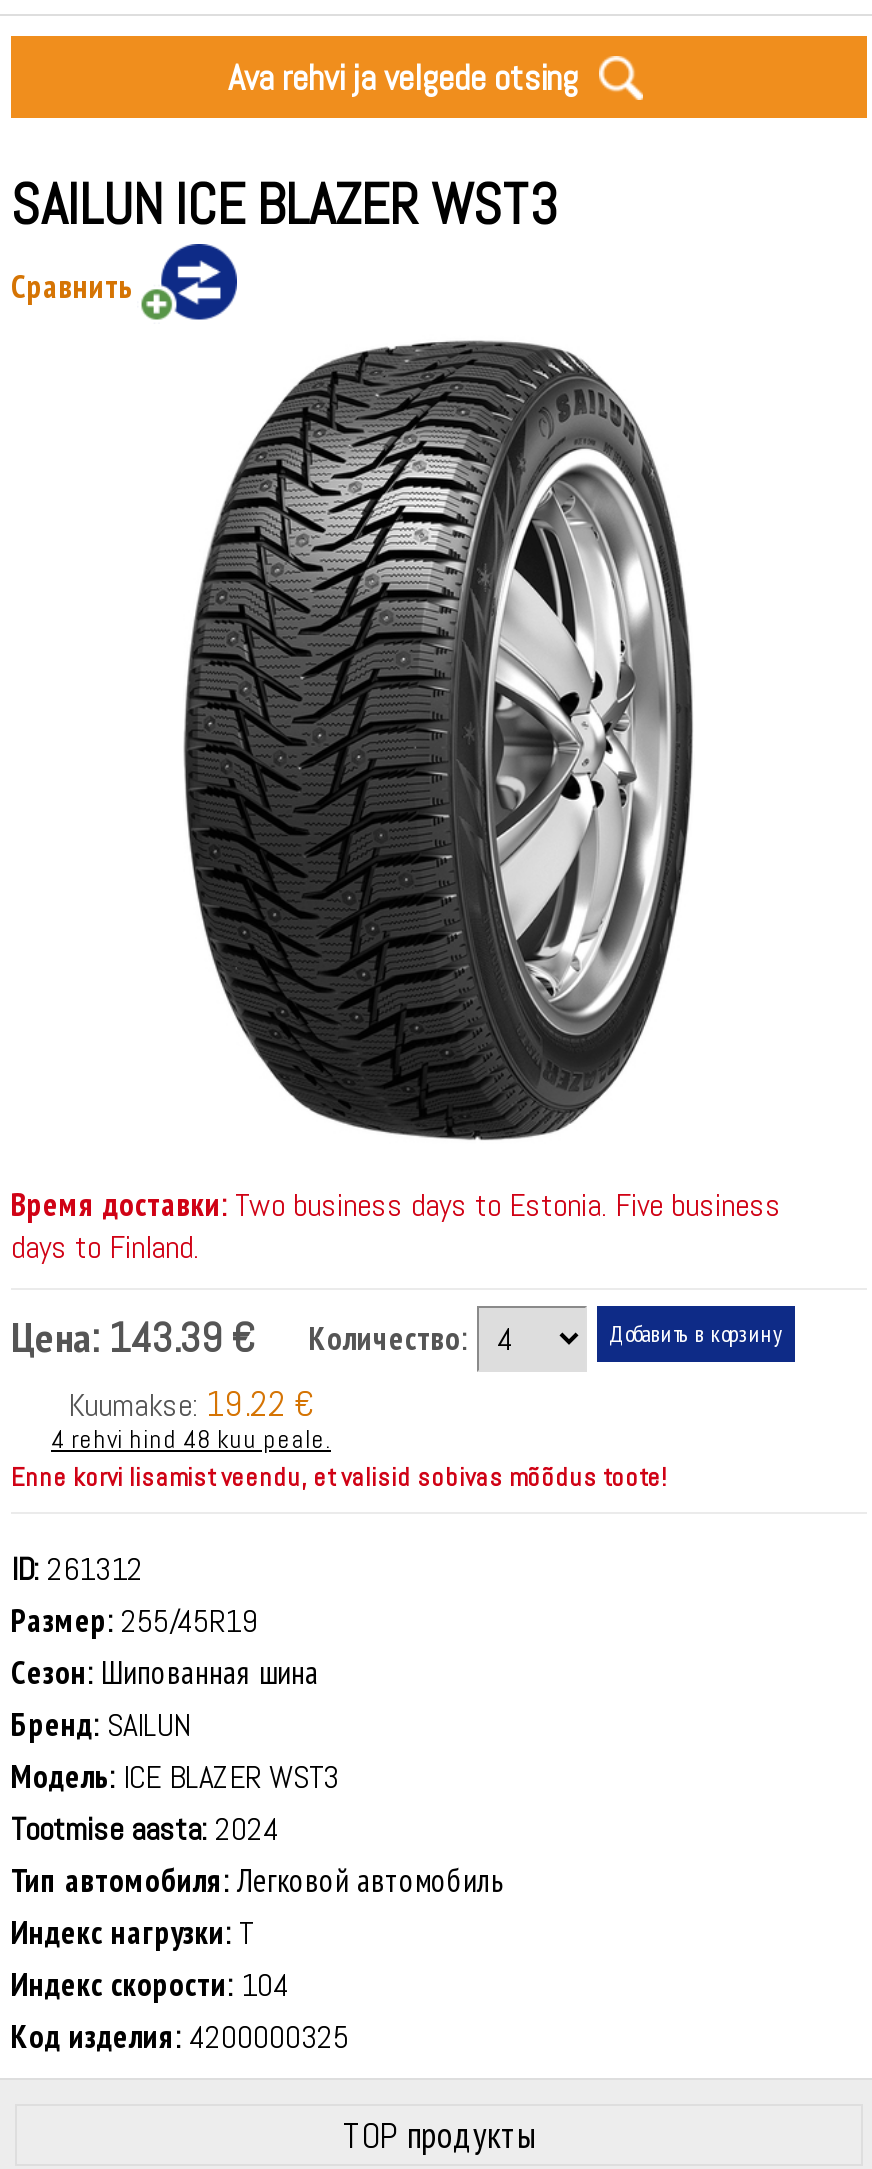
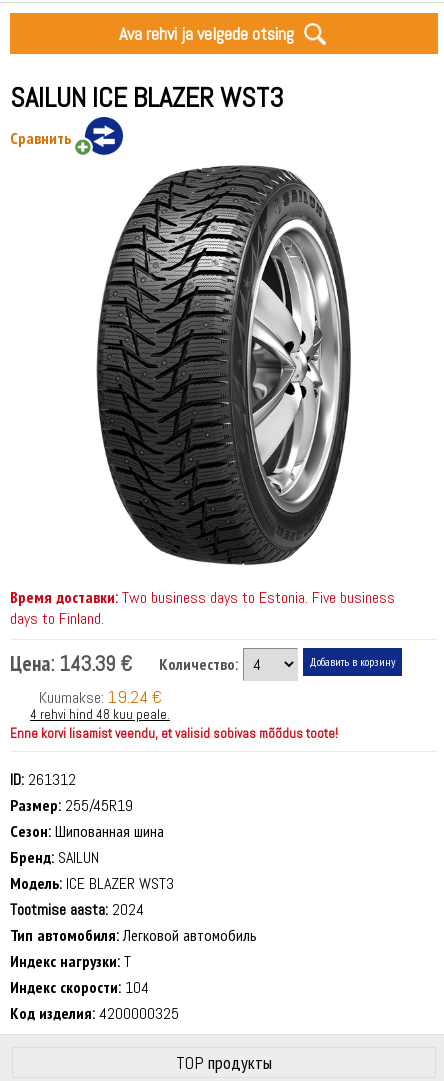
[68,1381,314,1427] Kuumakse: 19.22 € -> [38,685,161,708] Kuumakse: 19.24 €

